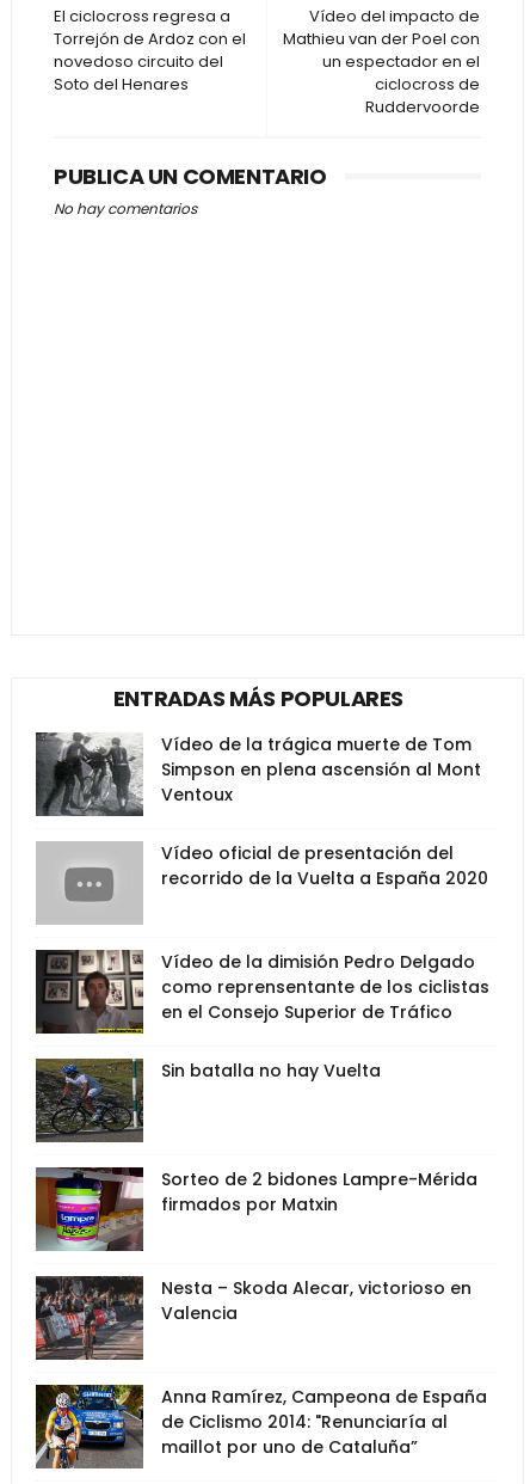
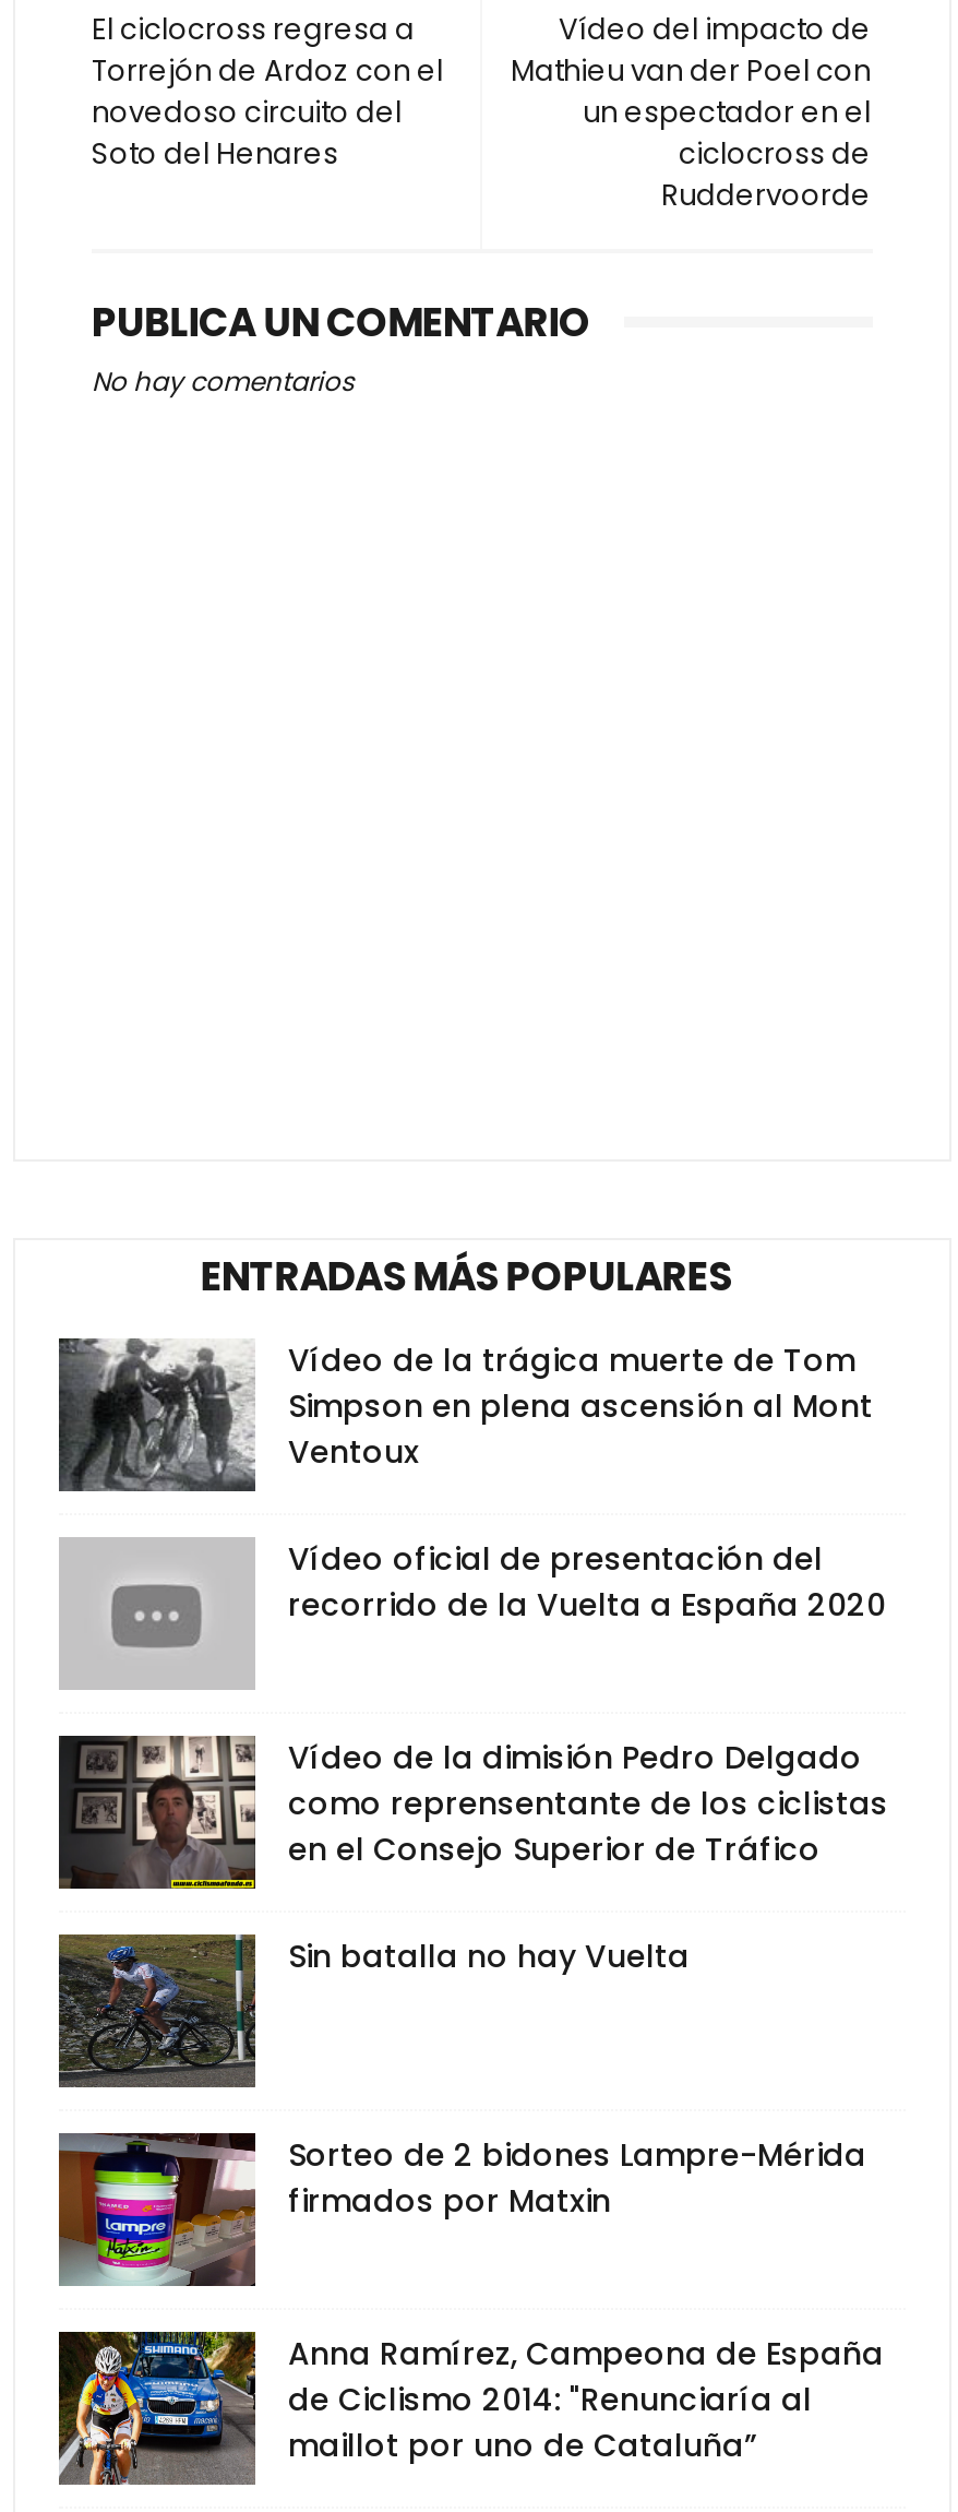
[35,1276,472,1360] [image] | Nesta – Skoda Alecar, victorioso en | Valencia -> none

